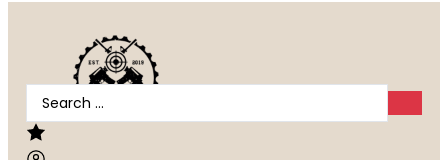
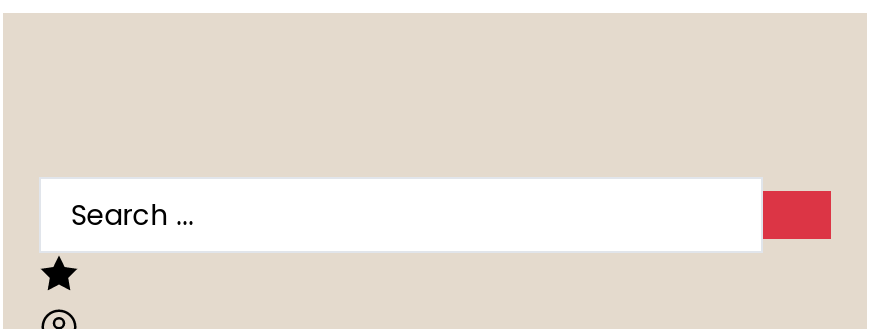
[72,34,160,85] [image] -> none

